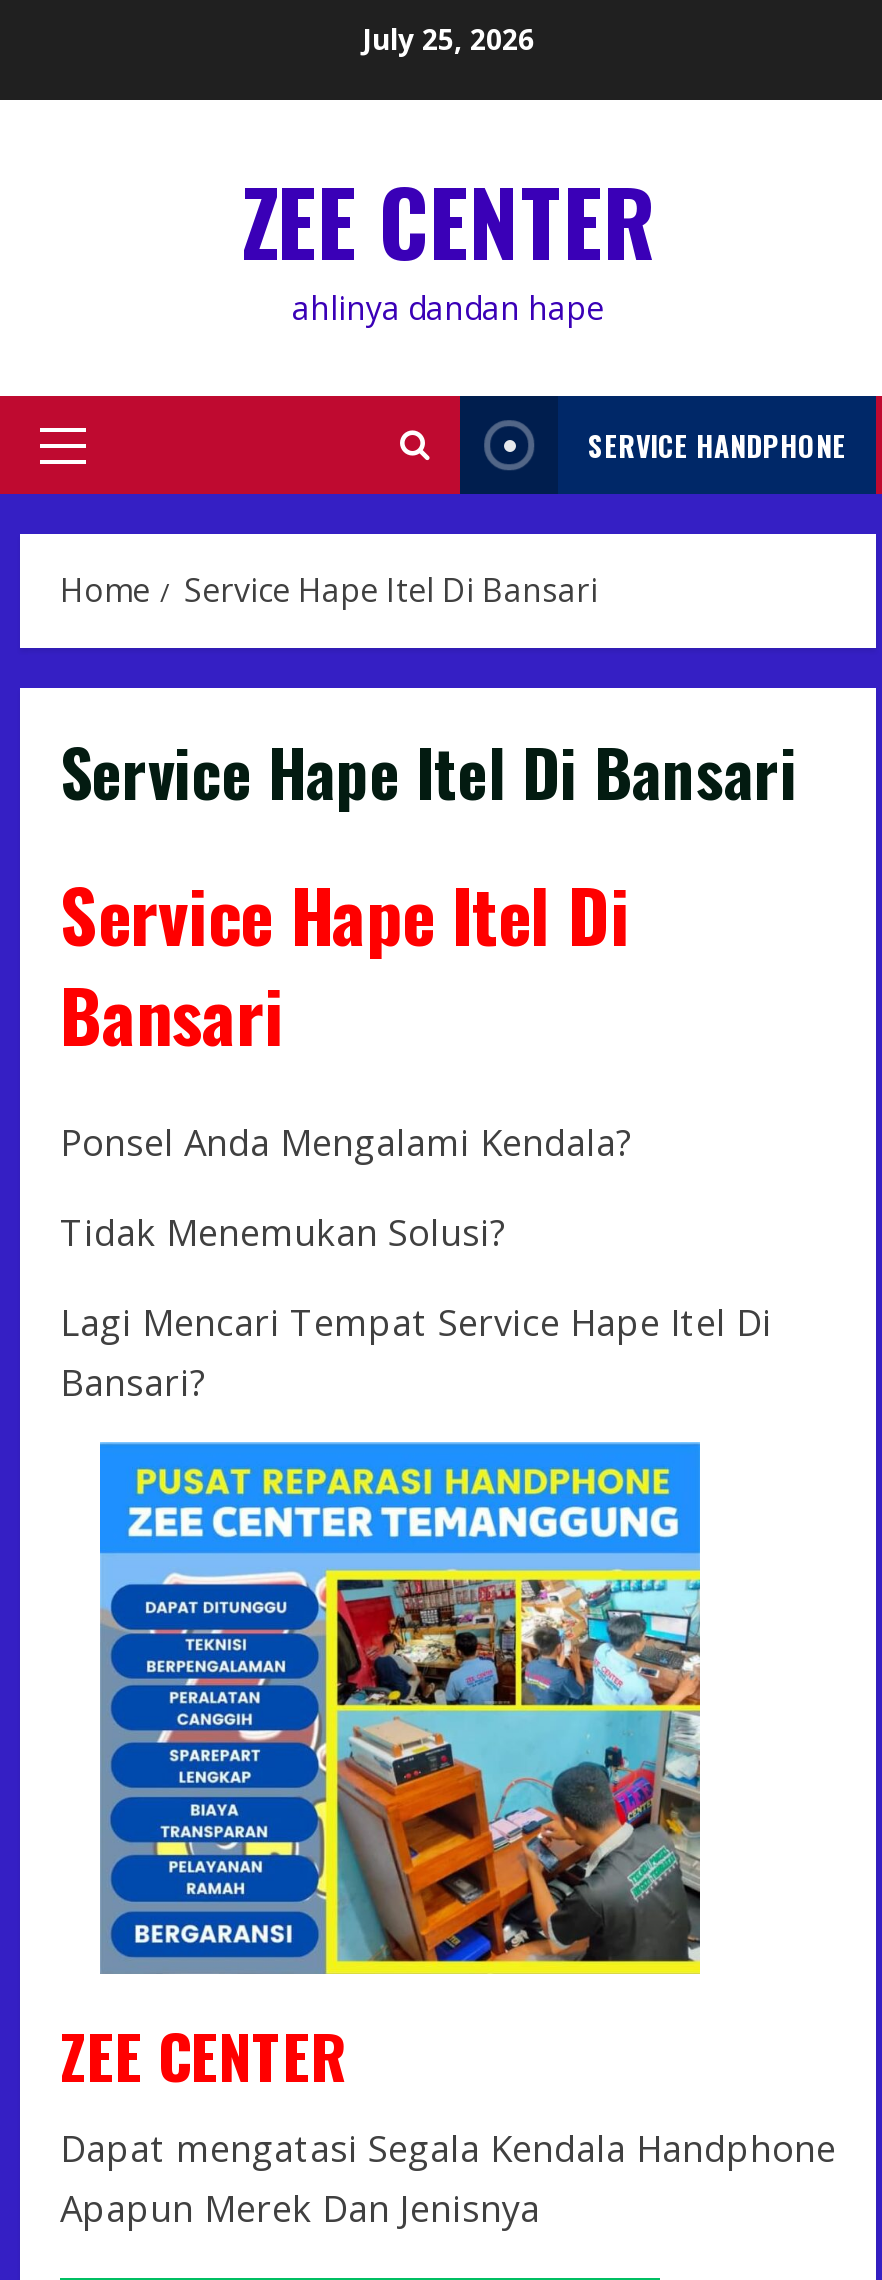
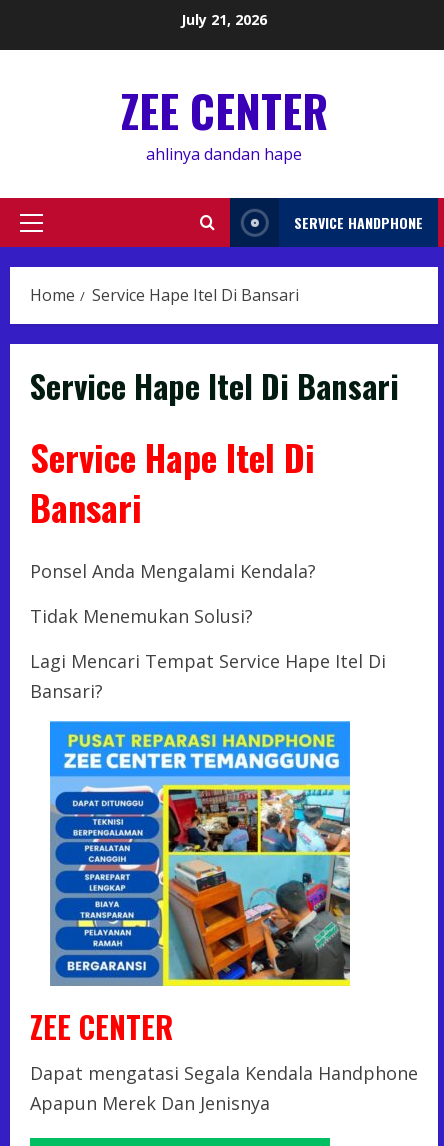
[362,20,534,58] July 25, 2026 -> [181,10,267,29] July 21, 2026

